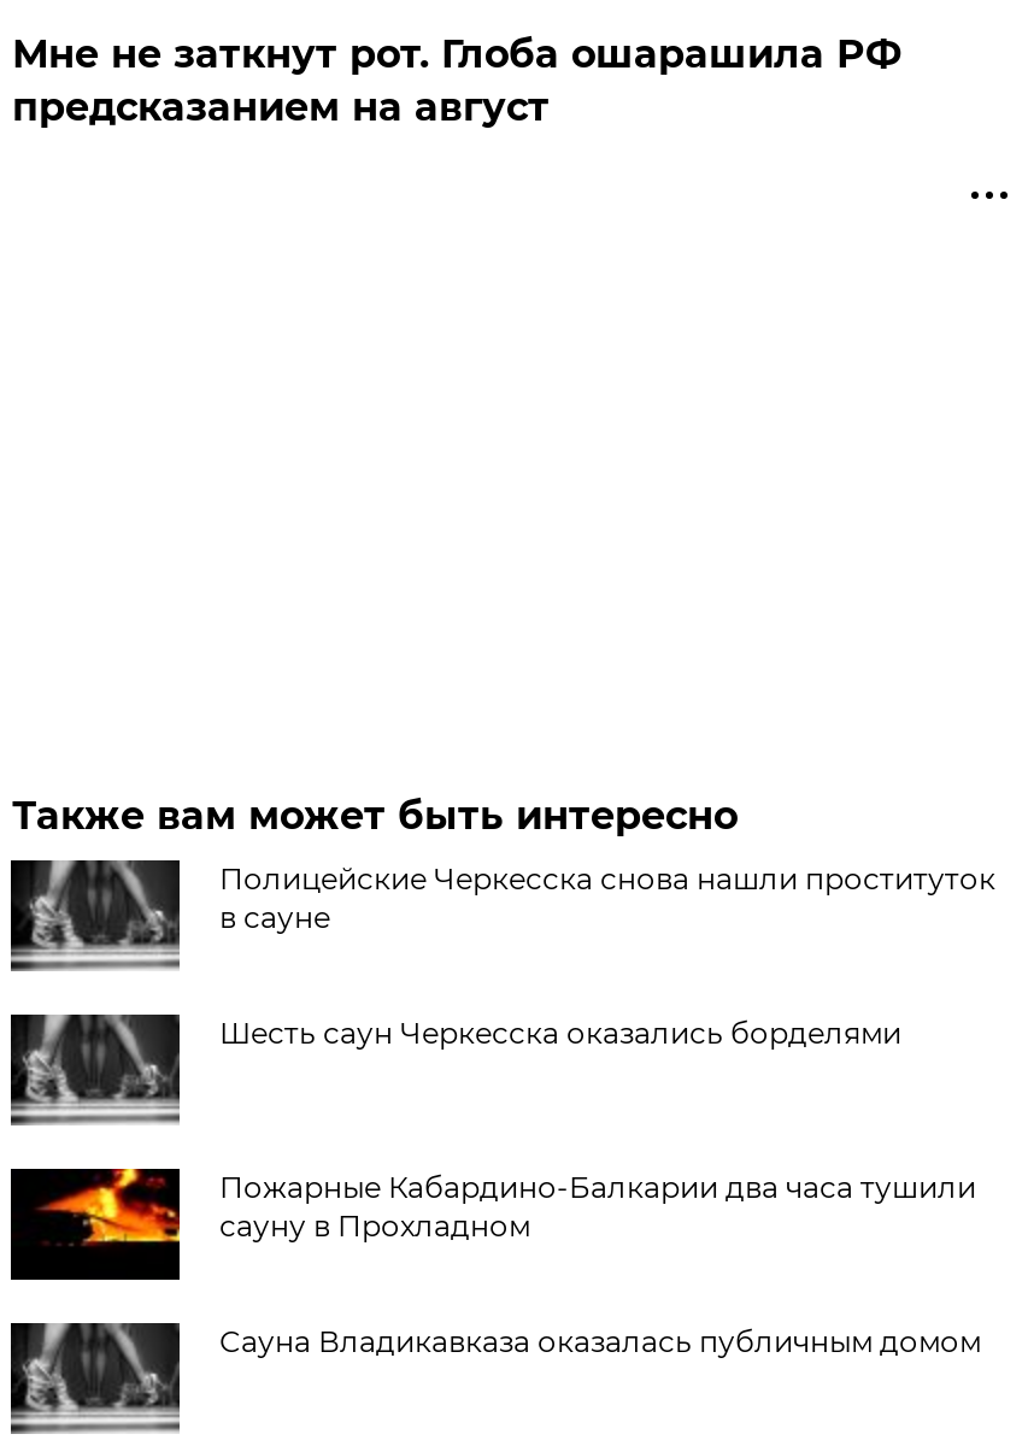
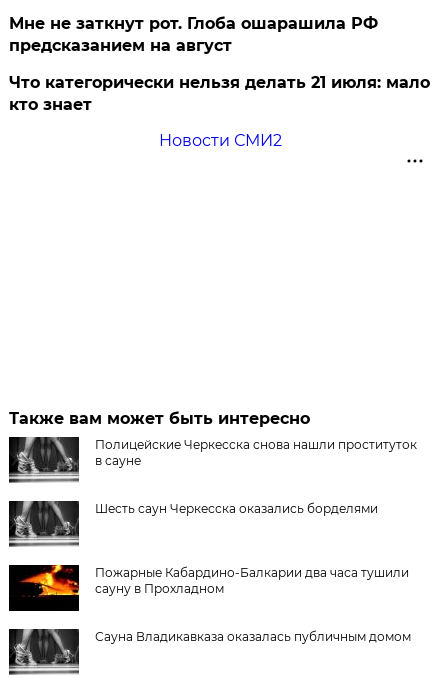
none -> [9,73,430,150] Что категорически нельзя делать 21 июля: мало | кто знает | Новости СМИ2

